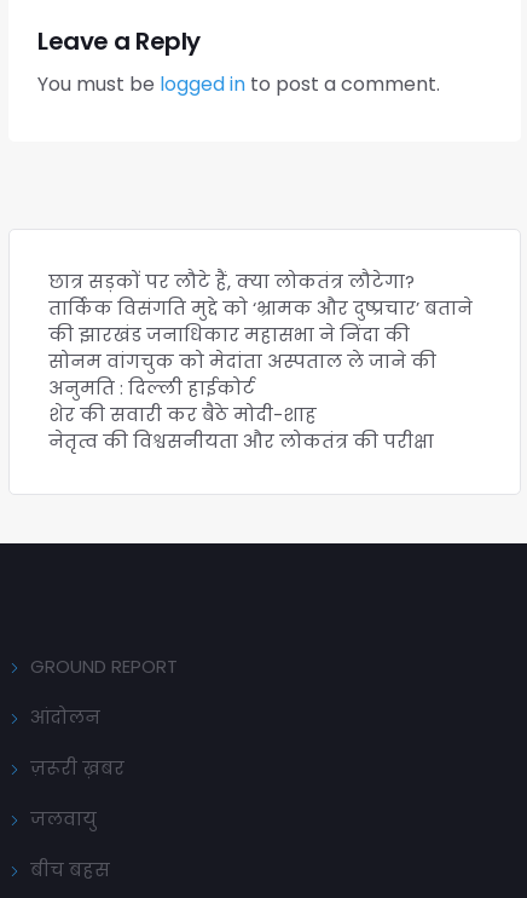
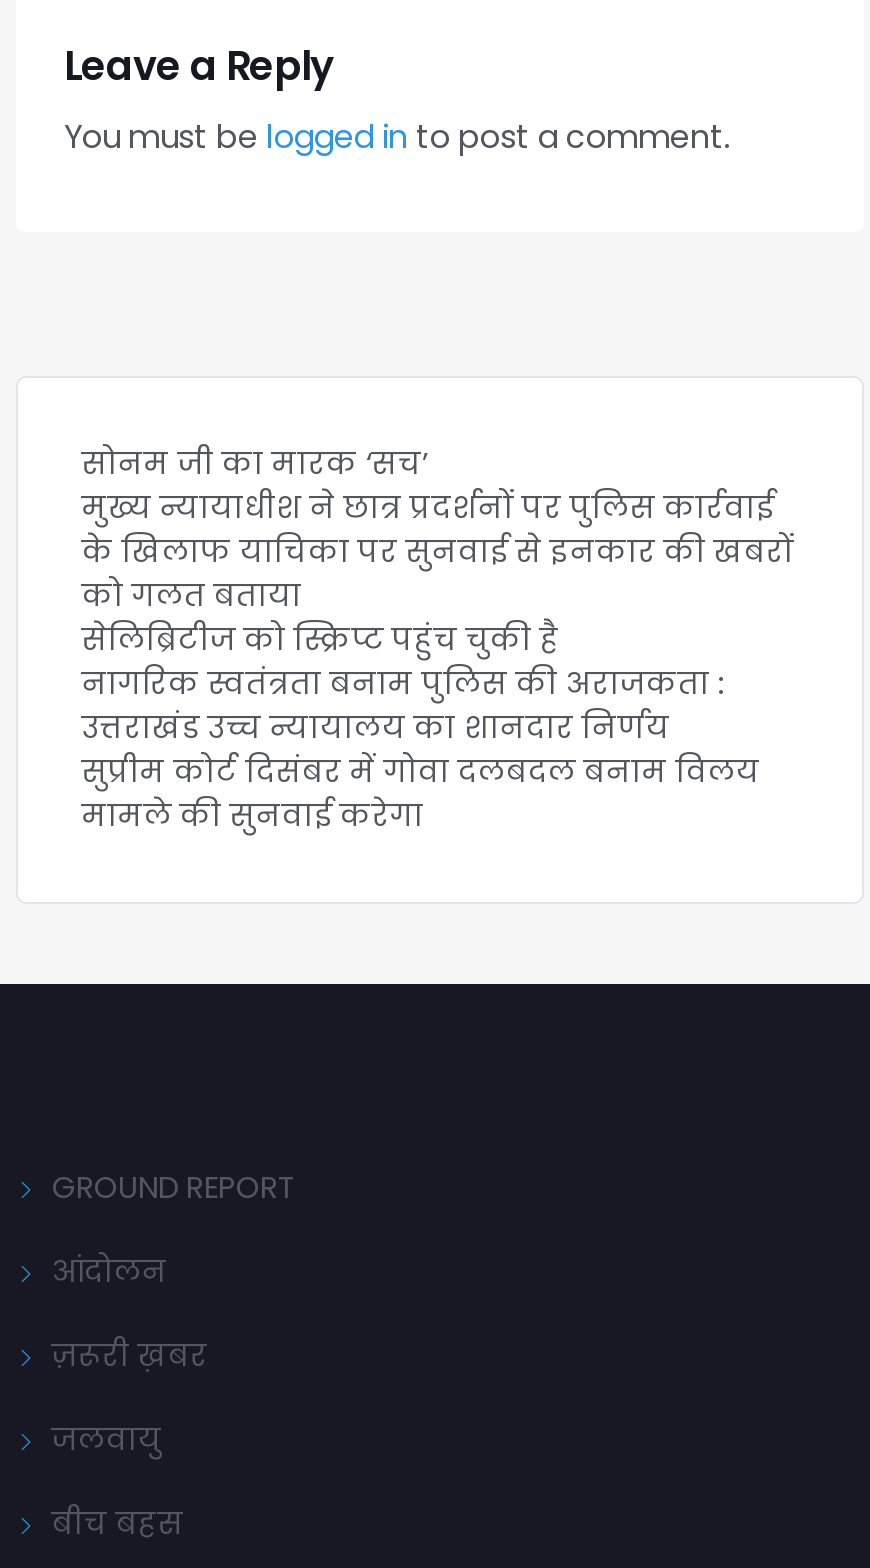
[48,269,473,454] छात्र सड़कों पर लौटे हैं, क्या लोकतंत्र लौटेगा? | तार्किक विसंगति मुद्दे को ‘भ्रामक और दुष्प्रचार’ बताने | की झारखंड जनाधिकार महासभा ने निंदा की | सोनम वांगचुक को मेदांता अस्पताल ले जाने की | अनुमति : दिल्ली हाईकोर्ट | शेर की सवारी कर बैठे मोदी-शाह | नेतृत्व की विश्वसनीयता और लोकतंत्र की परीक्षा -> [82,443,794,837] सोनम जी का मारक ‘सच’ | मुख्य न्यायाधीश ने छात्र प्रदर्शनों पर पुलिस कार्रवाई | के खिलाफ याचिका पर सुनवाई से इनकार की खबरों | को गलत बताया | सेलिब्रिटीज को स्क्रिप्ट पहुंच चुकी है | नागरिक स्वतंत्रता बनाम पुलिस की अराजकता : | उत्तराखंड उच्च न्यायालय का शानदार निर्णय | सुप्रीम कोर्ट दिसंबर में गोवा दलबदल बनाम विलय | मामले की सुनवाई करेगा

